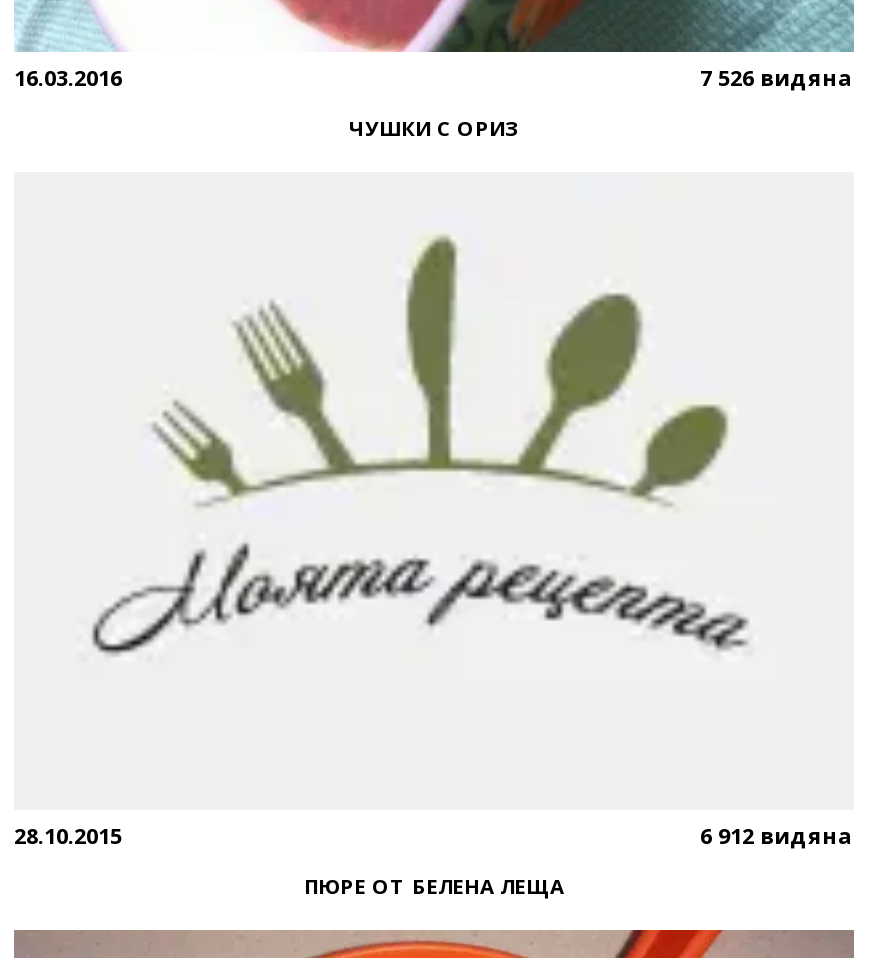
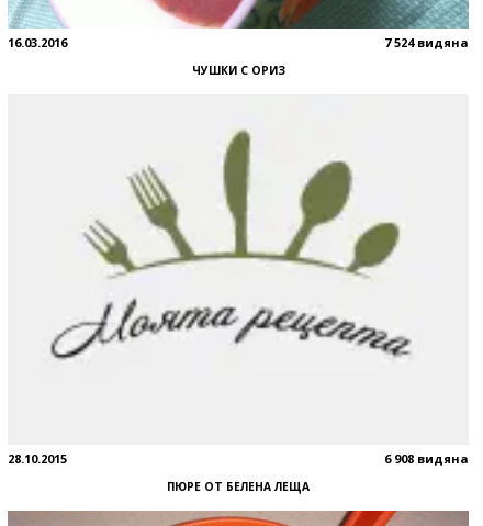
[700,62,854,92] 7 526 видяна -> [384,34,469,50] 7 524 видяна
[700,820,854,850] 6 912 видяна -> [384,450,469,467] 6 908 видяна

